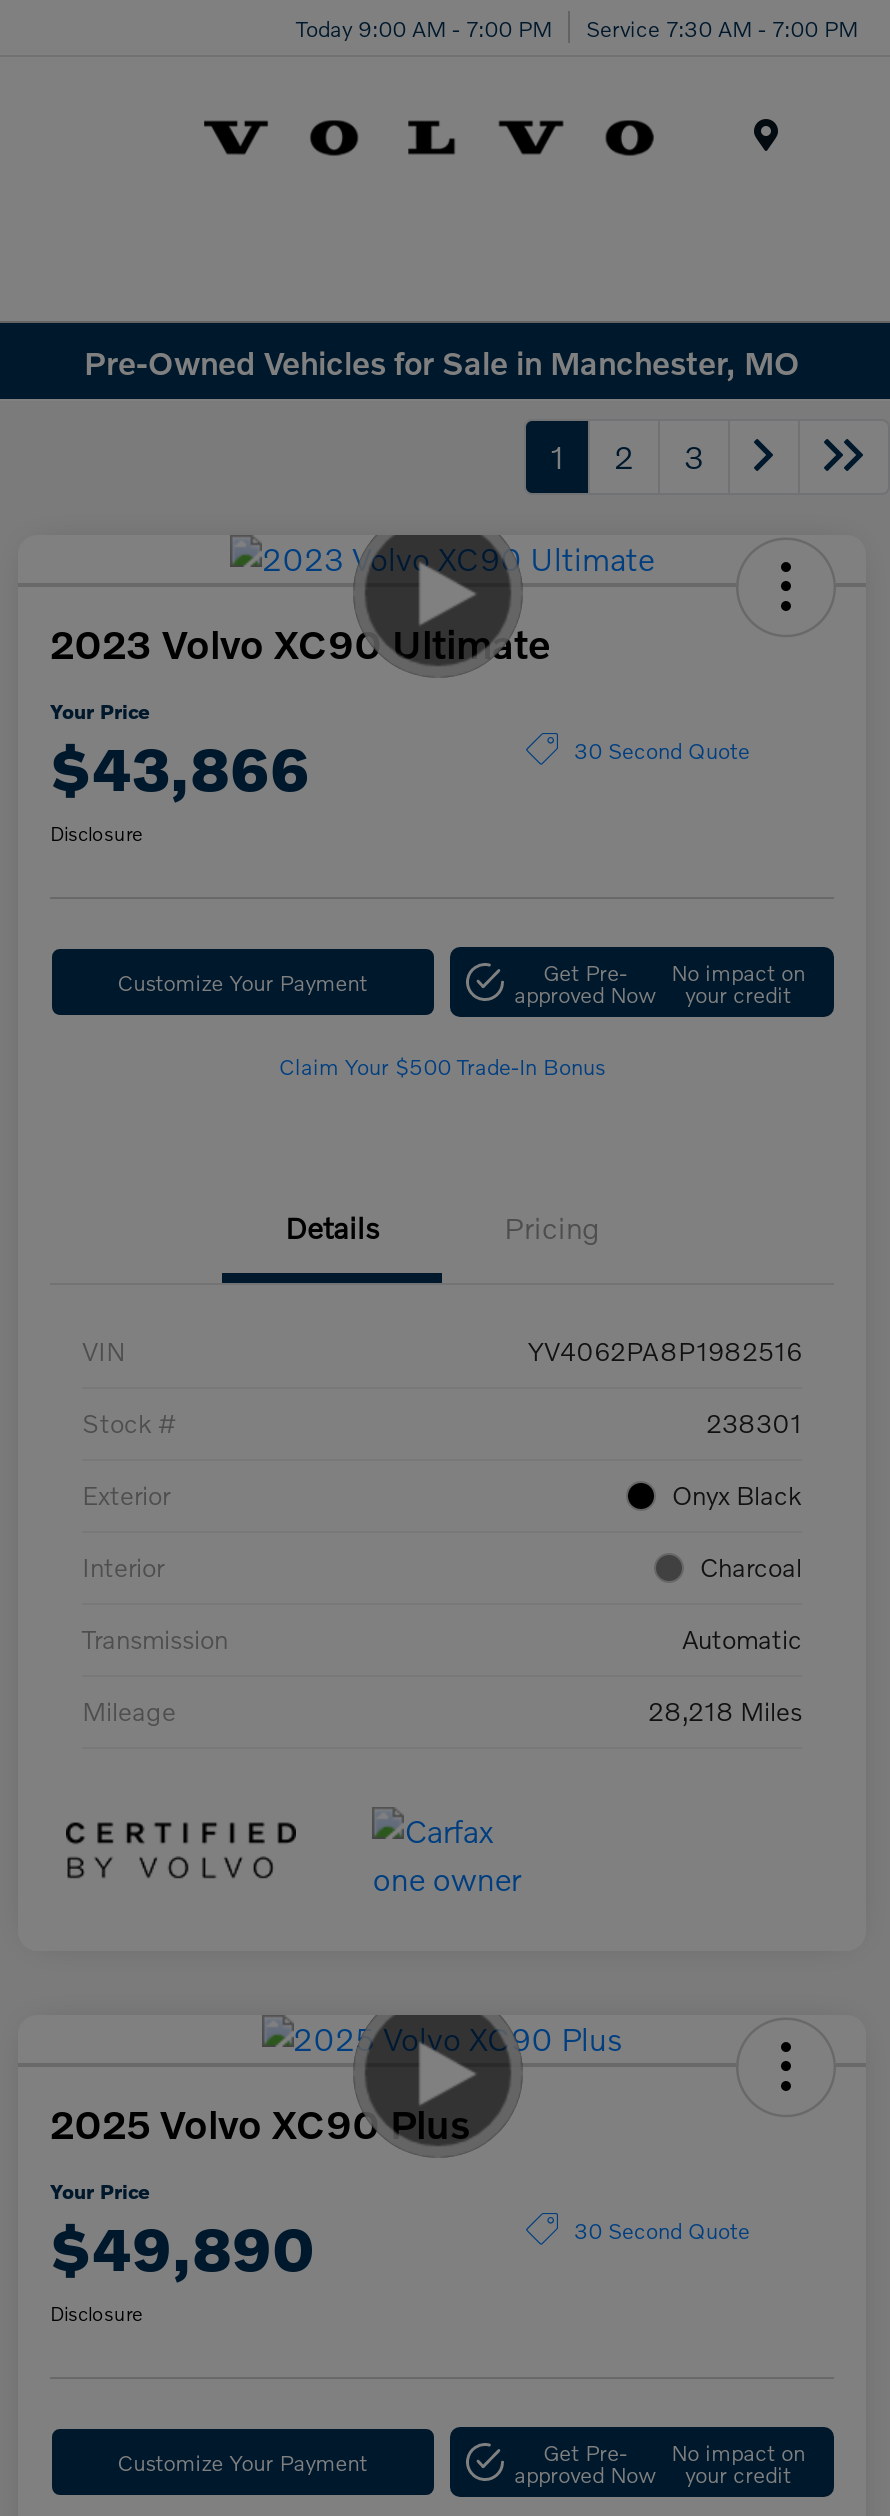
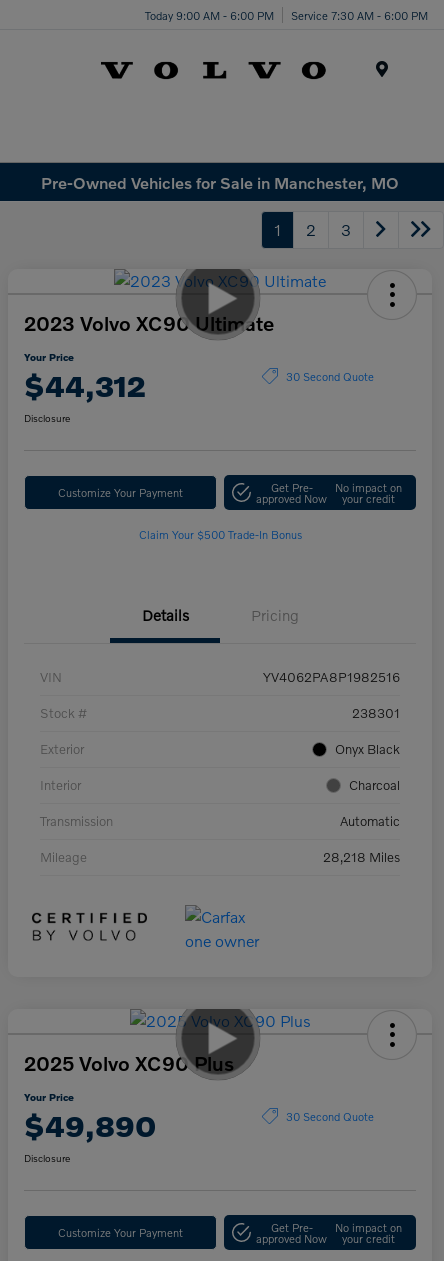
[296,12,552,40] Today 9:00 AM - 7:00 PM -> [145,7,274,21] Today 9:00 AM - 6:00 PM
[586,12,858,40] Service 7:30 AM - 7:00 PM -> [291,7,428,21] Service 7:30 AM - 6:00 PM
[50,733,310,803] $43,866 -> [24,368,146,403] $44,312

